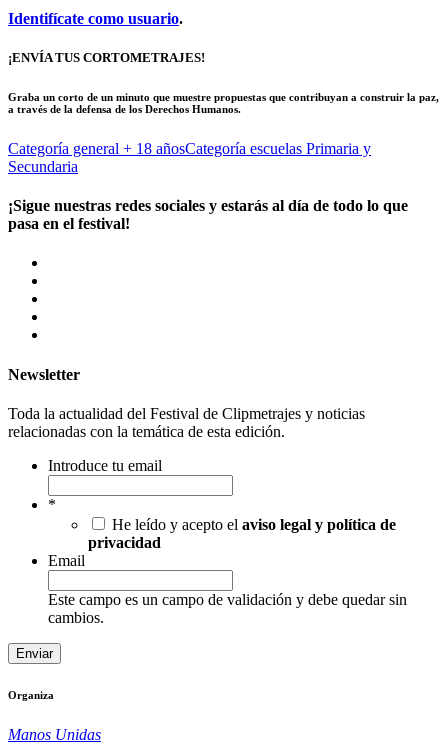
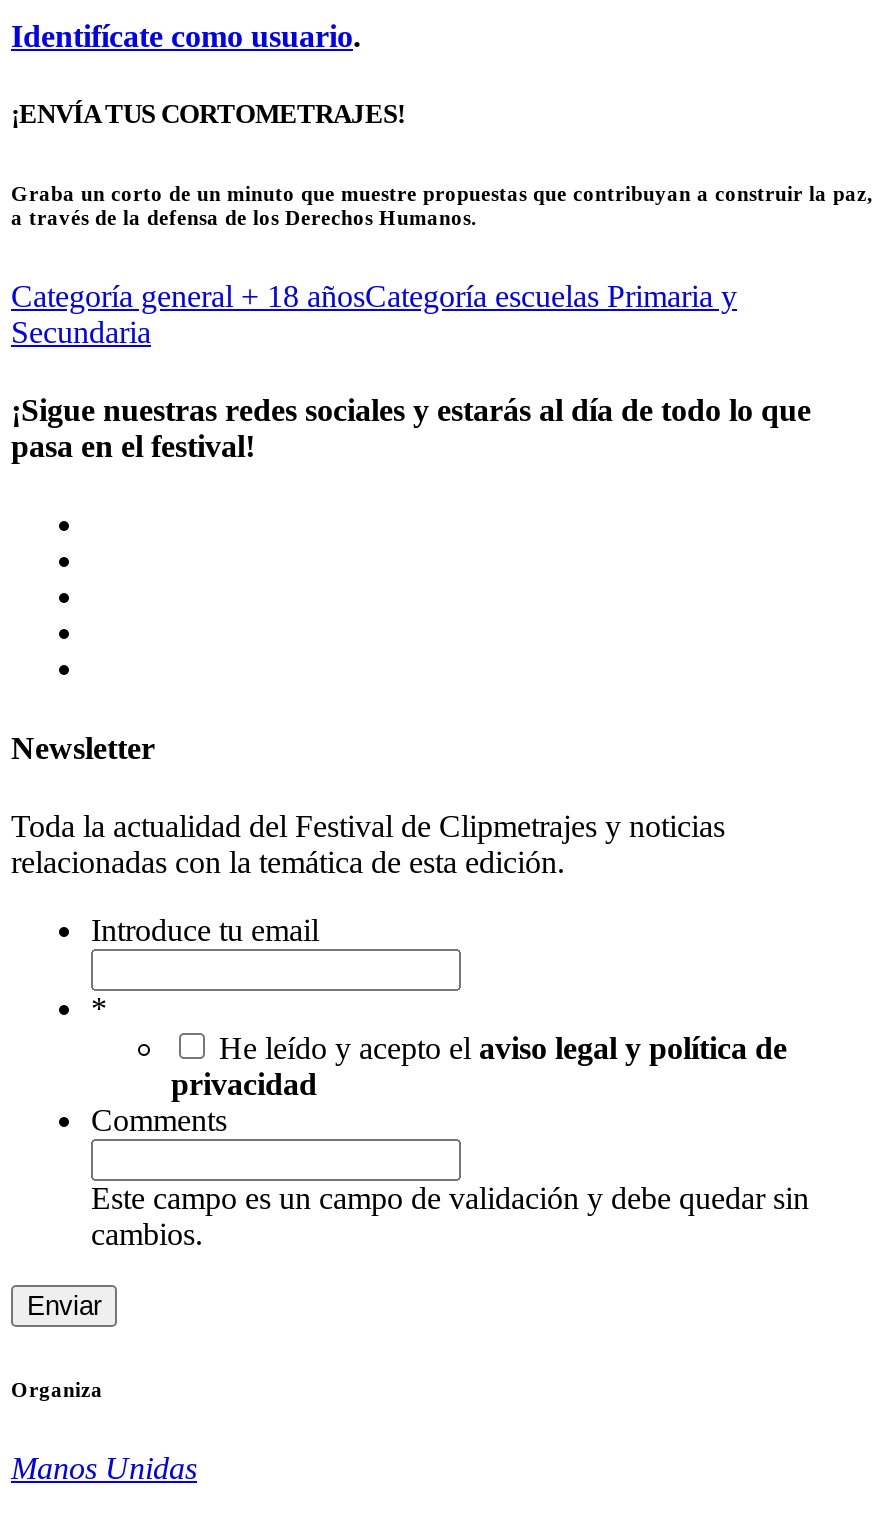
[48,552,85,569] Email -> [91,1103,227,1137] Comments

